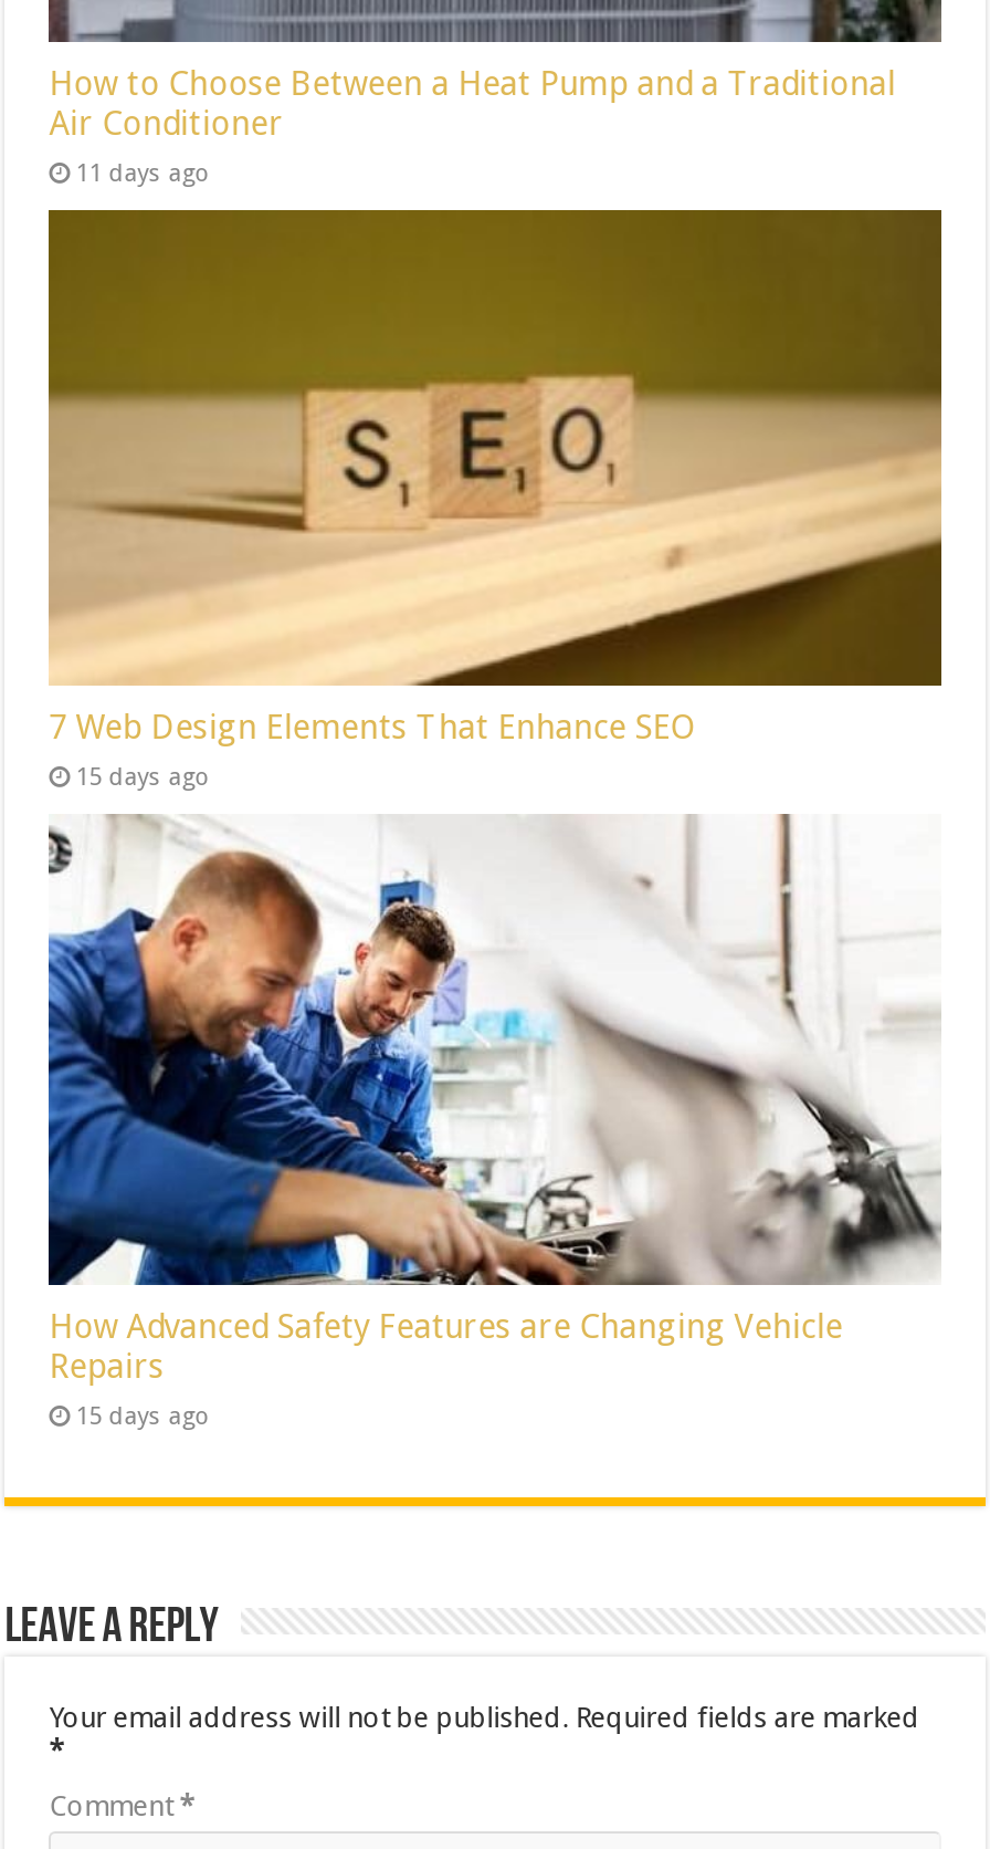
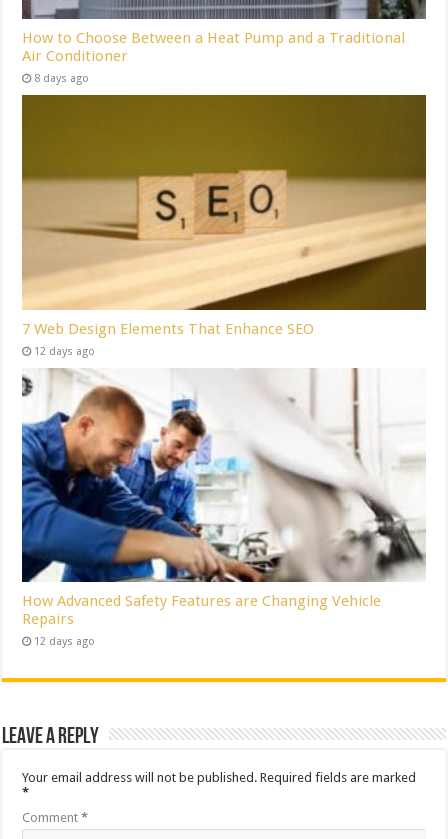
[76,159,210,188] 11 days ago -> [34,72,89,85] 8 days ago
[76,762,210,791] 15 days ago -> [34,344,95,357] 12 days ago
[76,1401,210,1430] 15 days ago -> [34,635,95,648] 12 days ago

